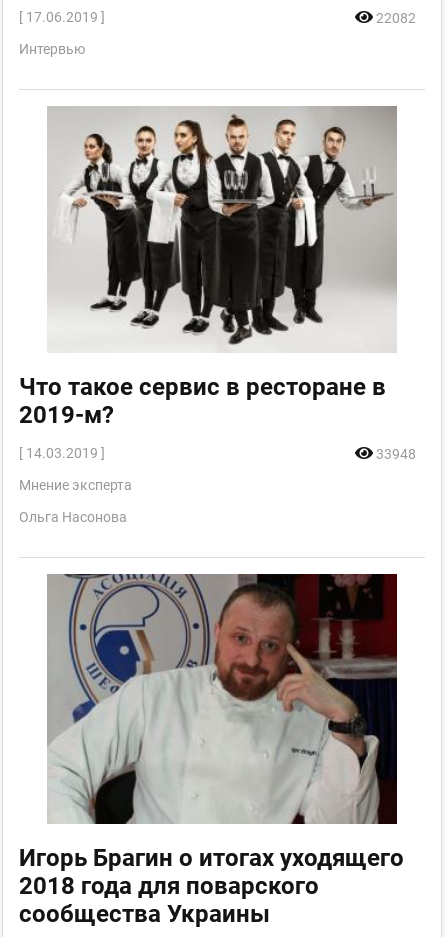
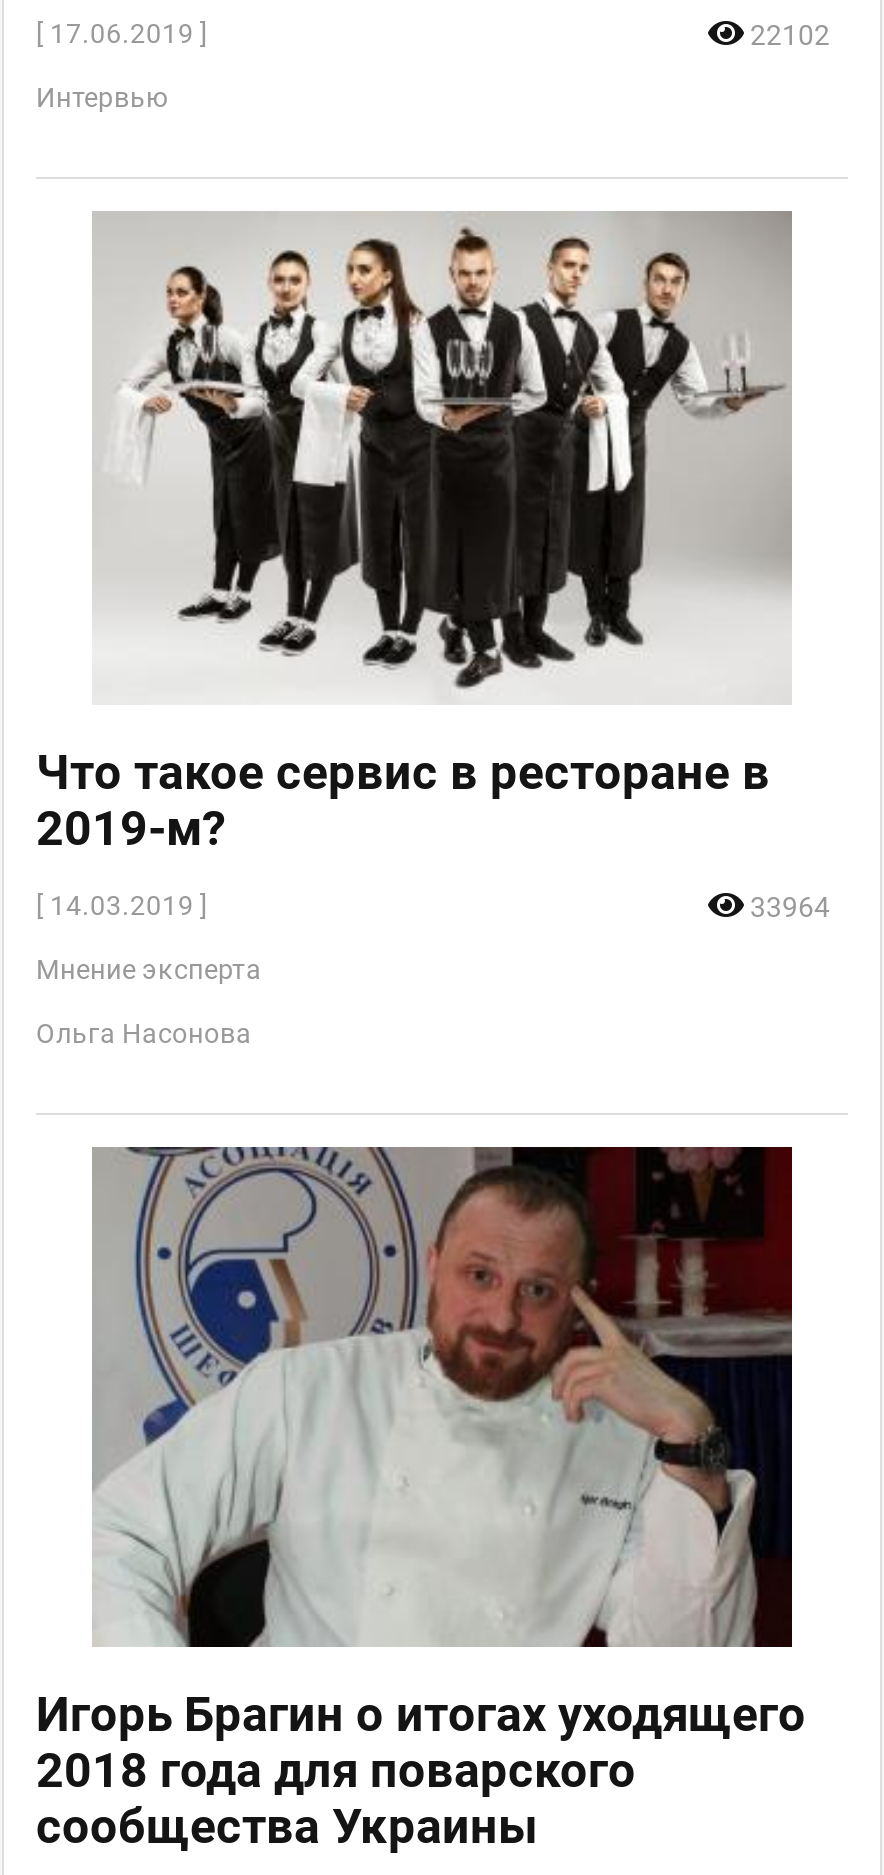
[373,10,416,26] 22082 -> [744,19,830,51] 22102
[373,446,416,462] 33948 -> [744,892,830,924] 33964

